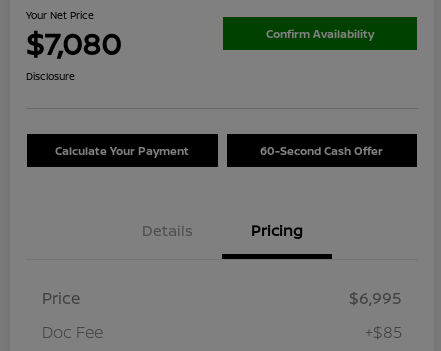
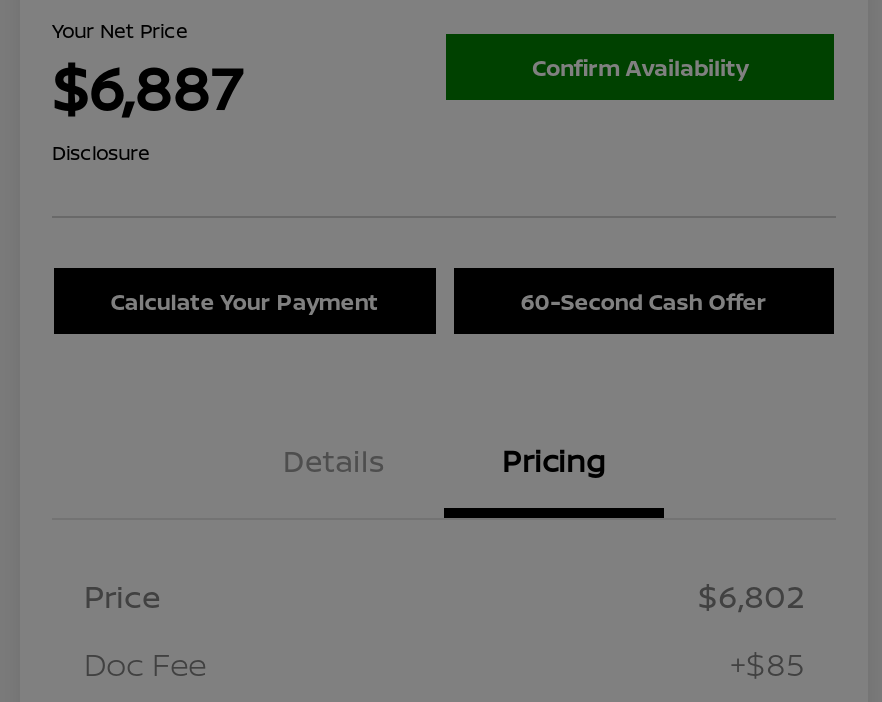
[26,23,121,64] $7,080 -> [52,45,242,127] $6,887
[349,287,402,309] $6,995 -> [698,573,804,617] $6,802

